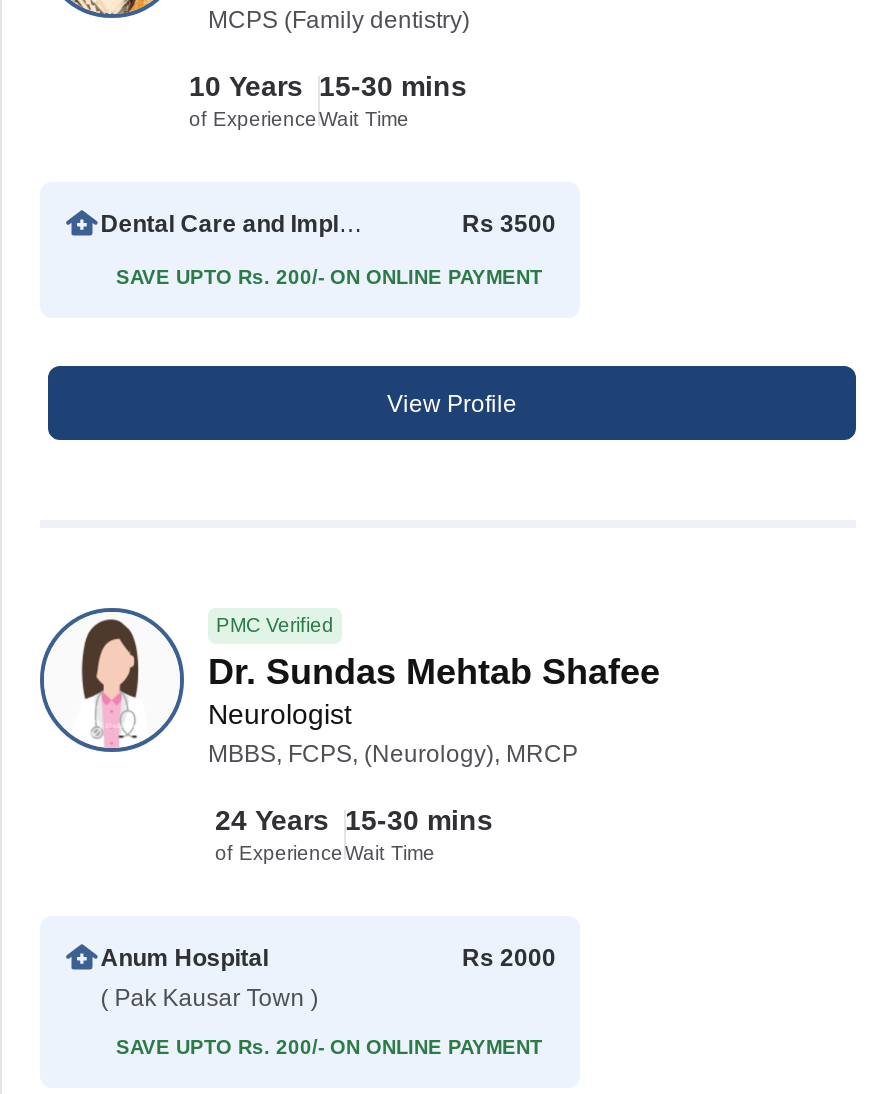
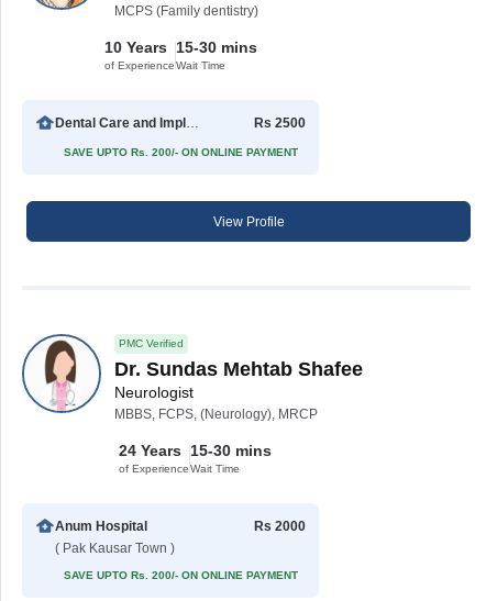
[462,210,556,238] Rs 3500 -> [254,115,306,131] Rs 2500

